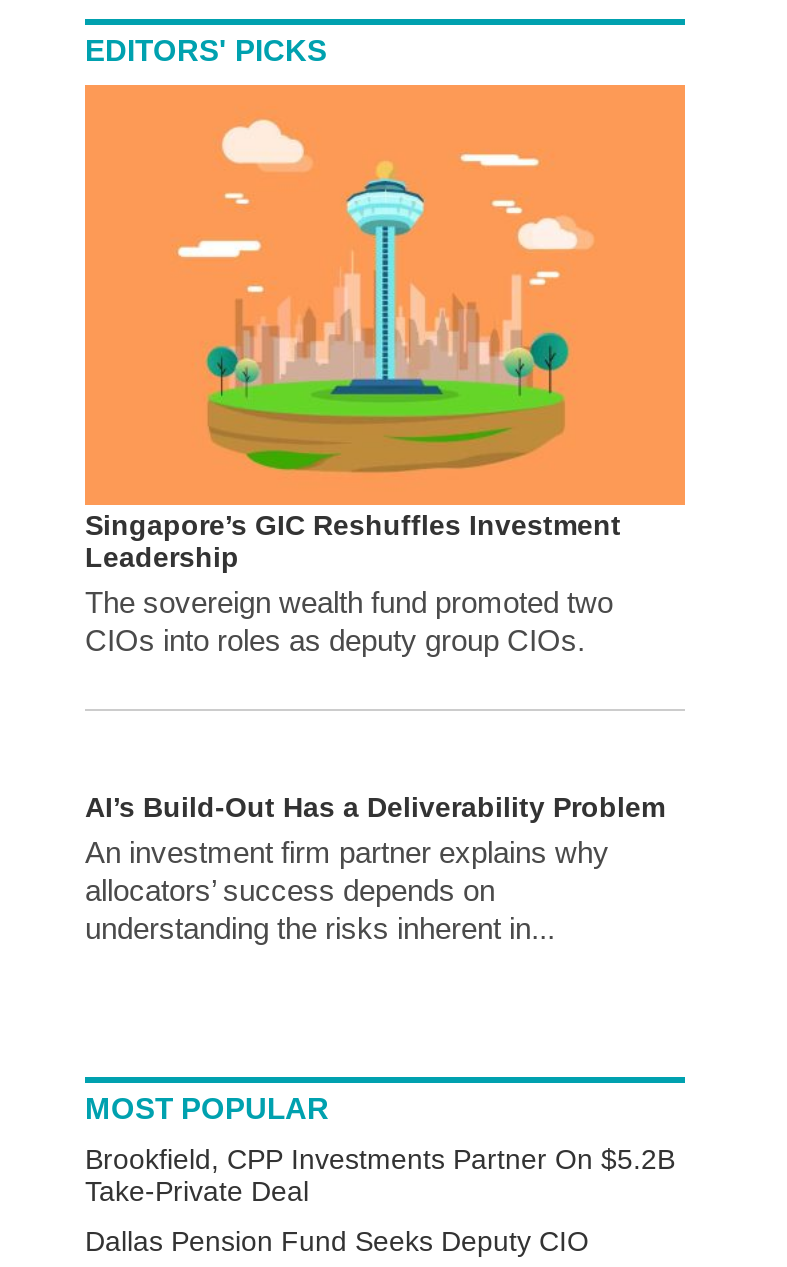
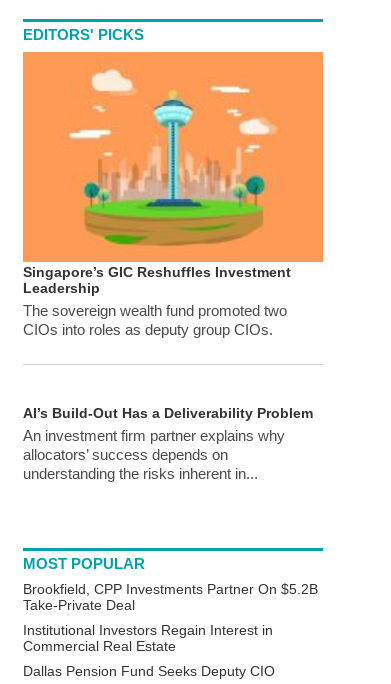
none -> [23,622,273,654] Institutional Investors Regain Interest in | Commercial Real Estate

